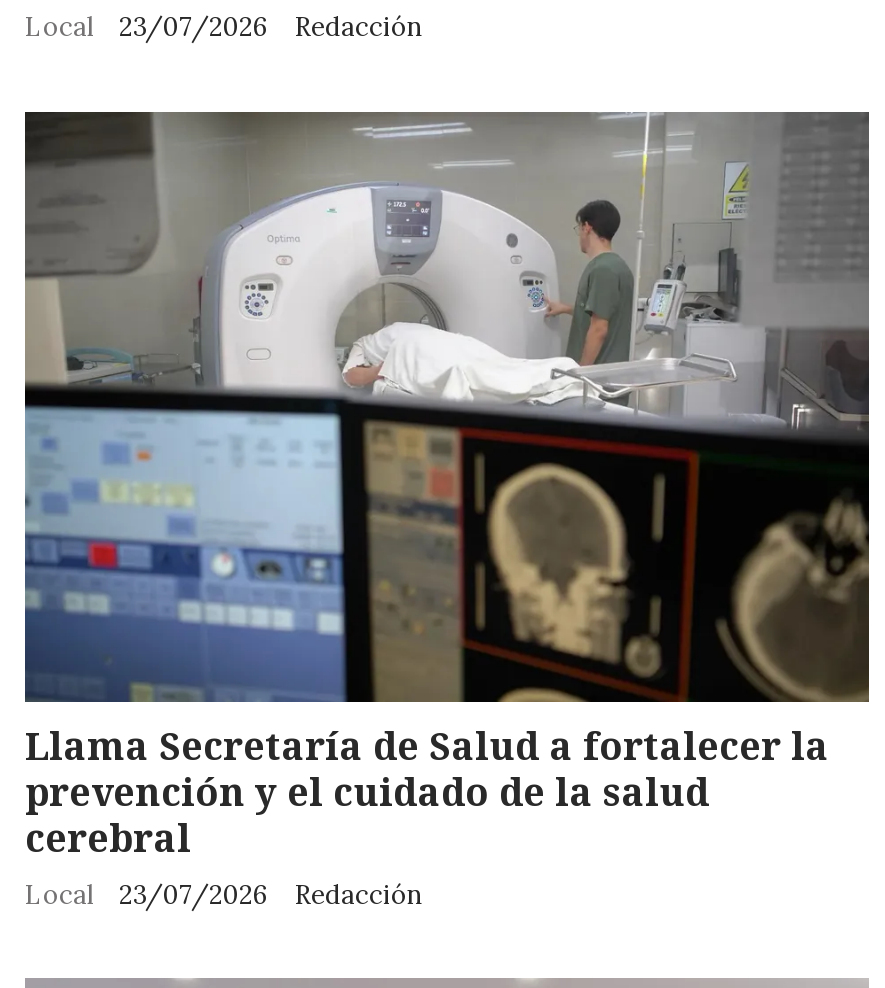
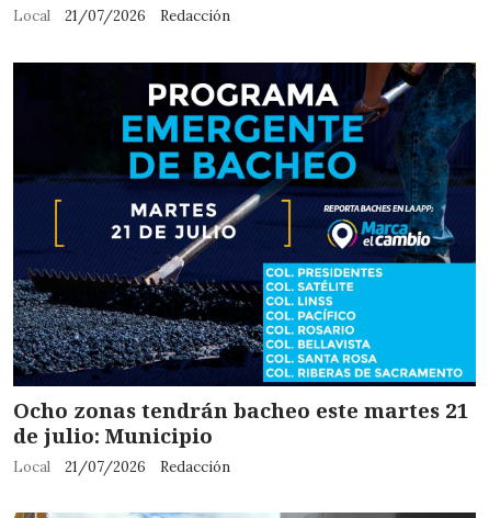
[25,11,423,45] Local 23/07/2026 Redacción -> [13,7,230,26] Local 21/07/2026 Redacción
[23,110,871,861] [image] | Llama Secretaría de Salud a fortalecer la | prevención y el cuidado de la salud | cerebral -> [13,61,477,448] [image] | Ocho zonas tendrán bacheo este martes 21 | de julio: Municipio
[25,878,423,912] Local 23/07/2026 Redacción -> [13,458,230,476] Local 21/07/2026 Redacción

